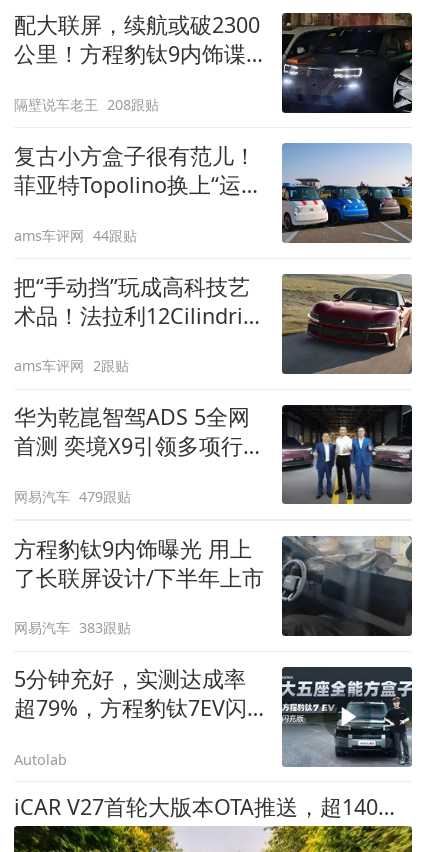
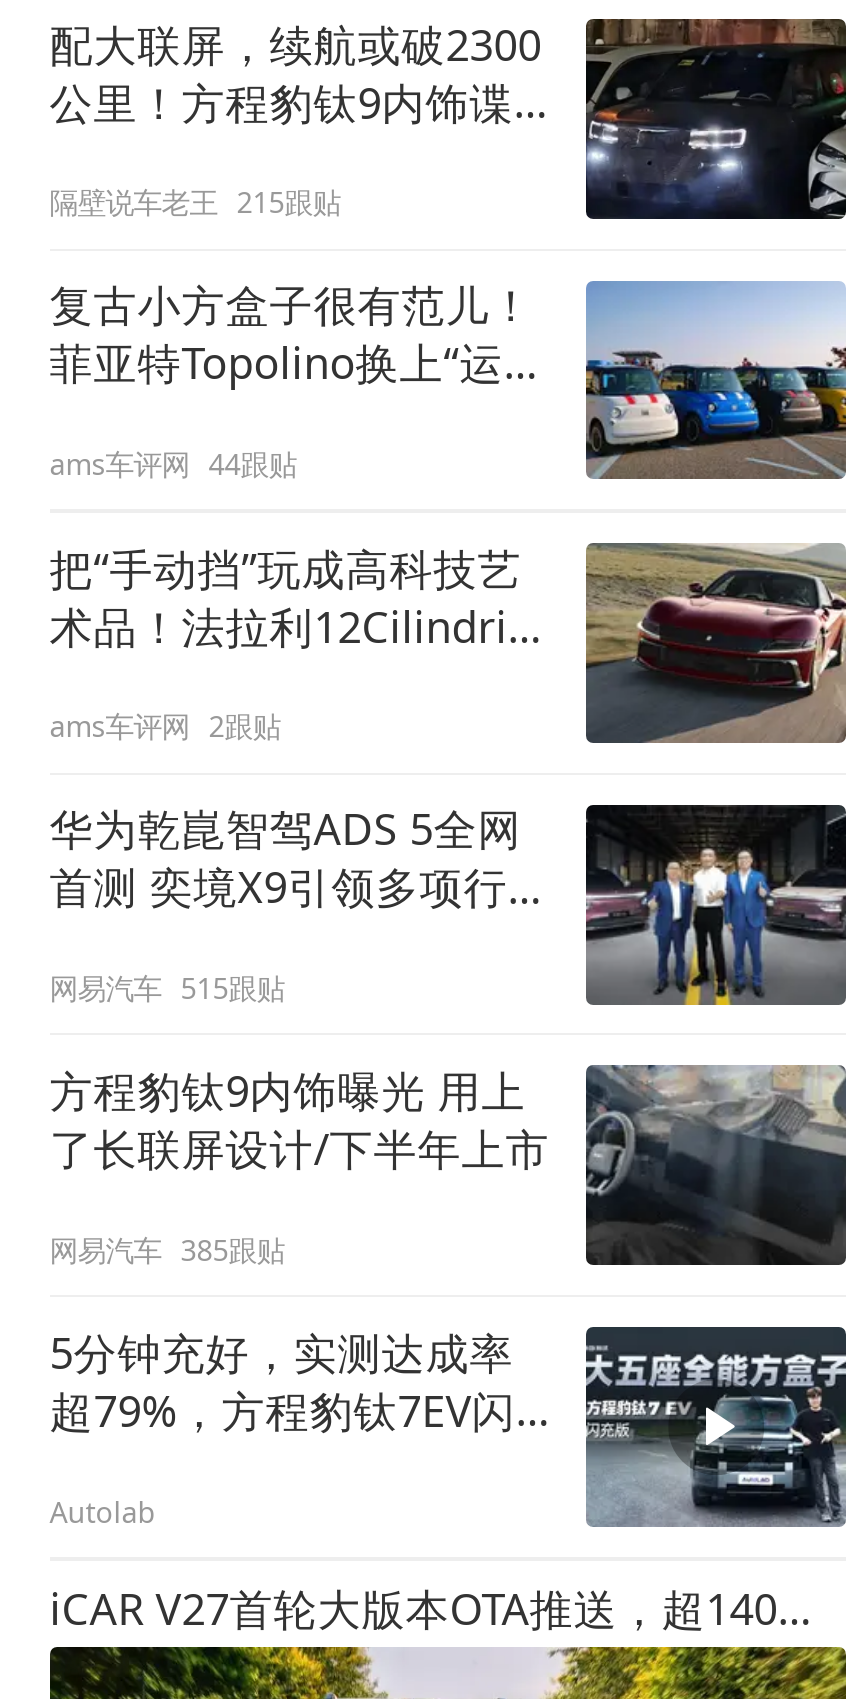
[14,95,159,114] 隔壁说车老王 208跟贴 -> [49,183,341,221] 隔壁说车老王 215跟贴
[14,487,131,506] 网易汽车 479跟贴 -> [49,968,285,1006] 网易汽车 515跟贴
[14,618,131,637] 网易汽车 383跟贴 -> [49,1230,285,1268] 网易汽车 385跟贴

